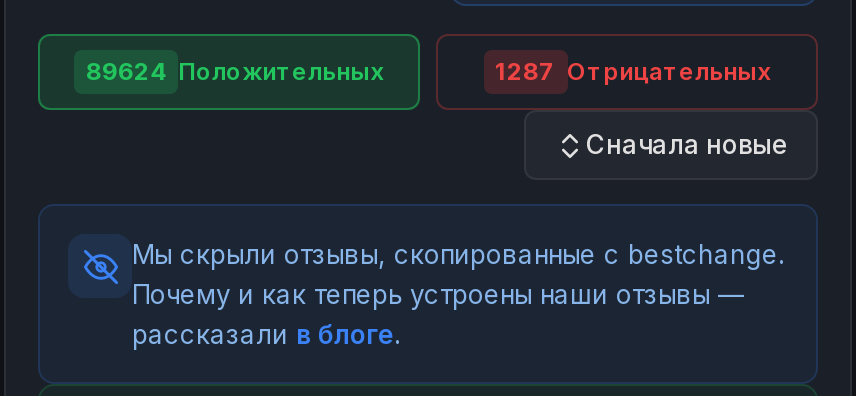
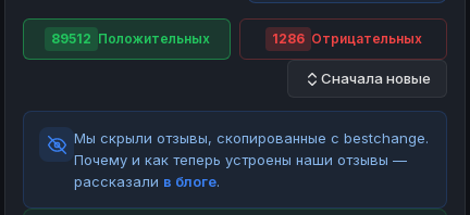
[86,56,384,86] 89624 Положительных -> [51,30,209,47] 89512 Положительных
[495,56,771,86] 1287 Отрицательных -> [271,30,422,47] 1286 Отрицательных

